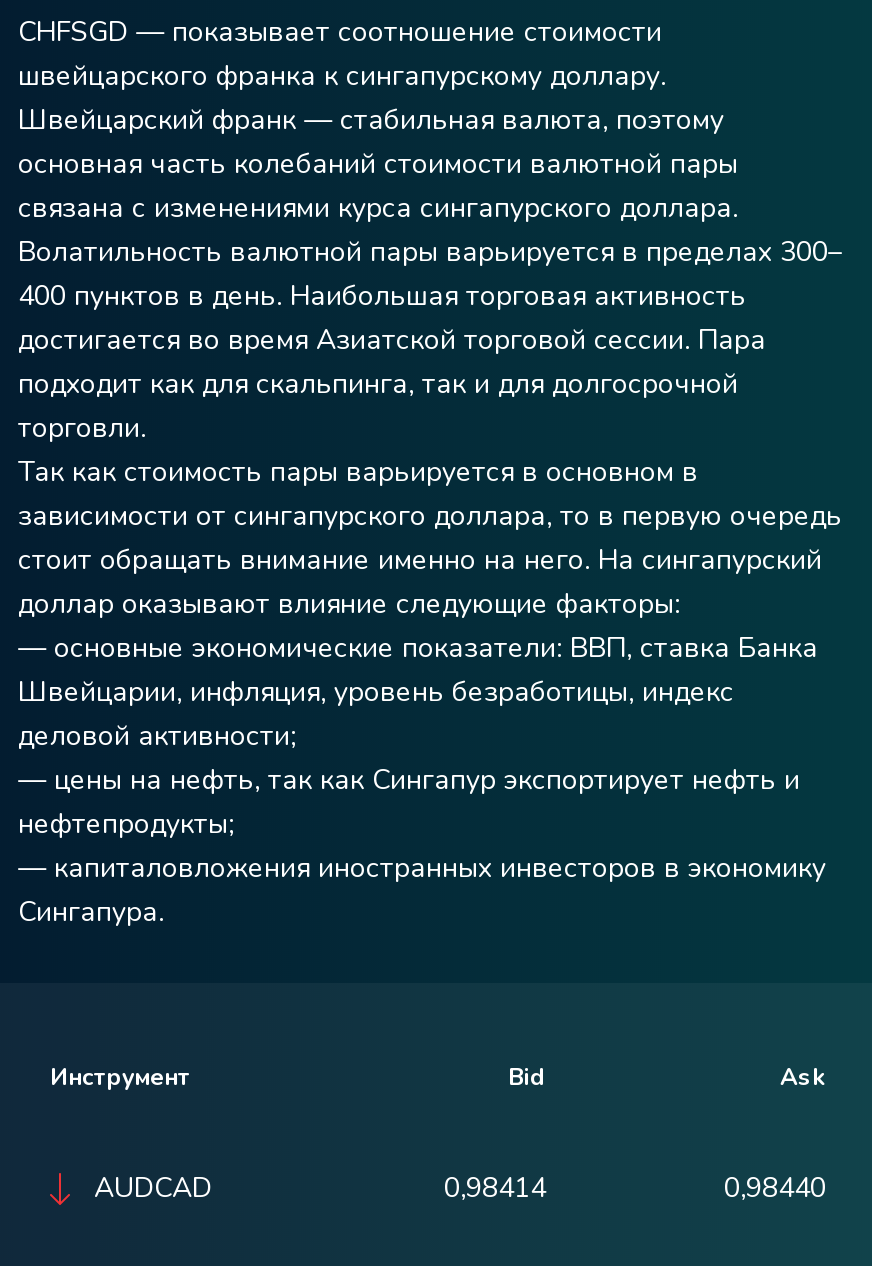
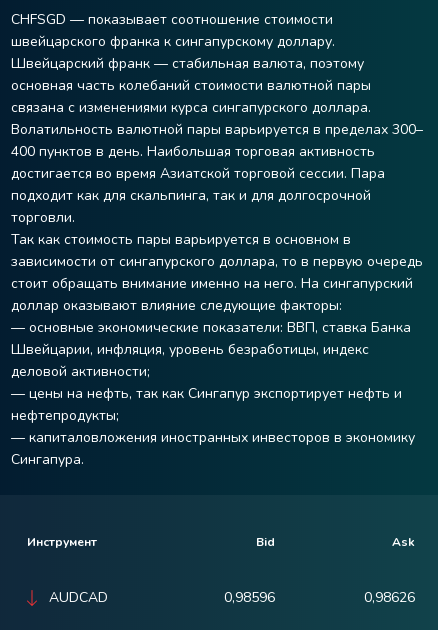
[444,1169,546,1207] 0,98414 -> [224,588,275,607] 0,98596
[724,1169,826,1207] 0,98440 -> [364,588,415,607] 0,98626

